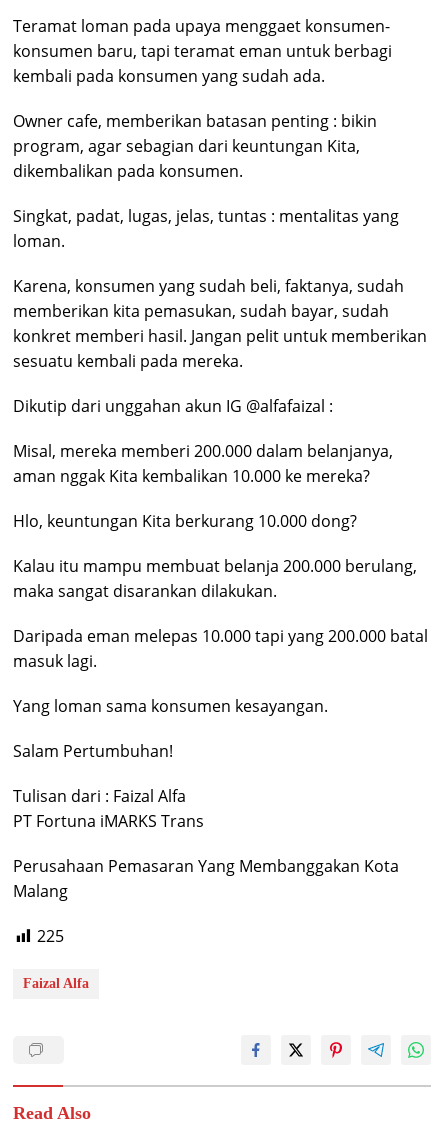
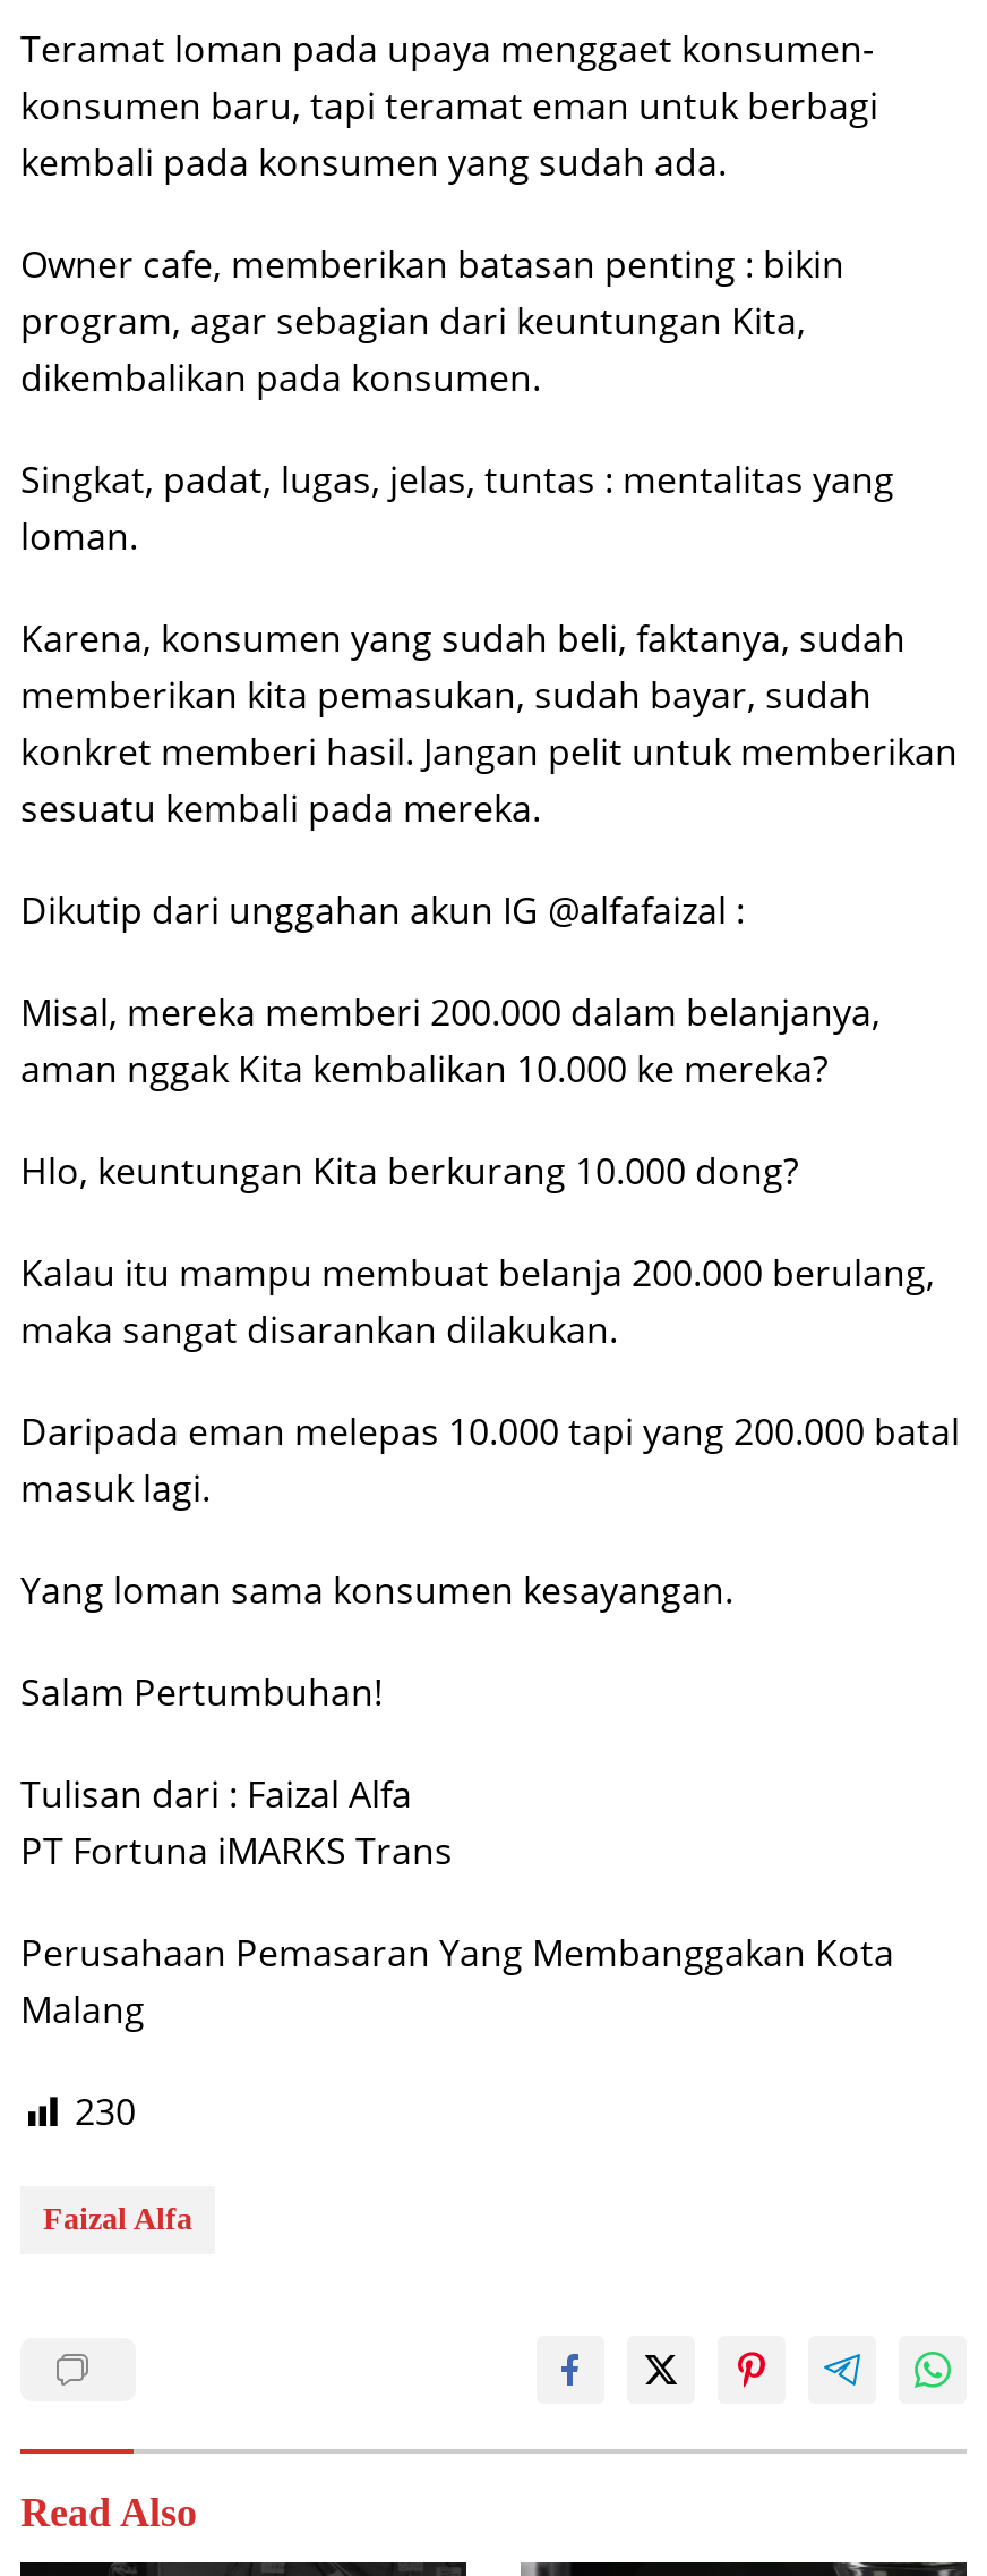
[37,925,64,947] 225 -> [75,2086,136,2136] 230

